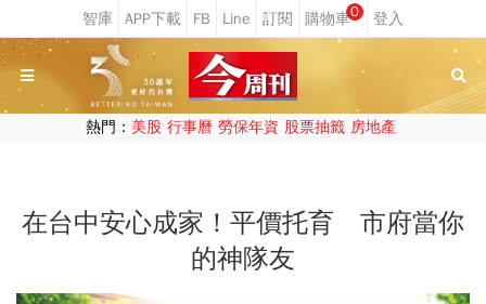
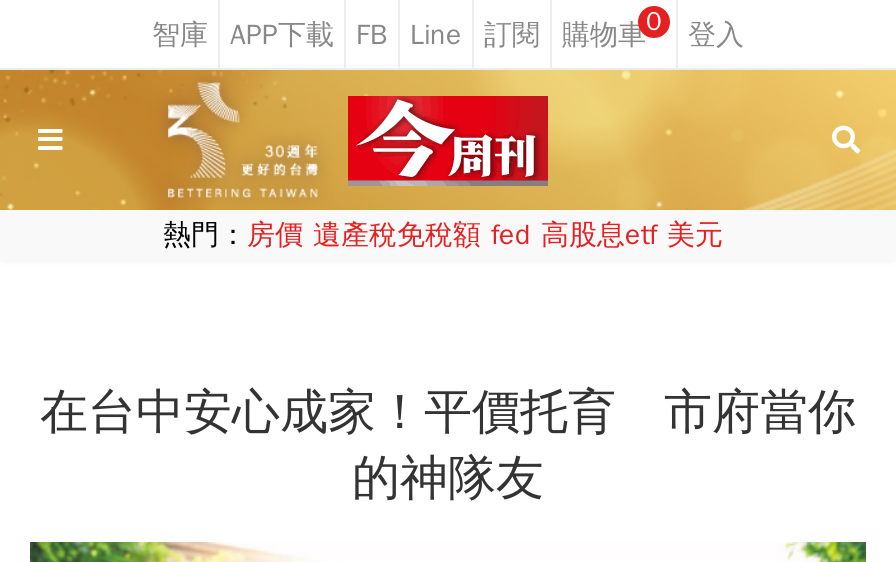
[85,118,395,136] 熱門：美股 行事曆 勞保年資 股票抽籤 房地產 -> [163,218,723,252] 熱門：房價 遺產稅免稅額 fed 高股息etf 美元

